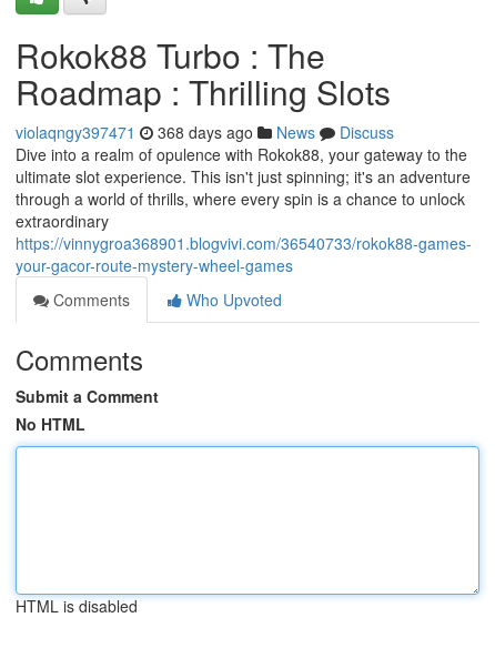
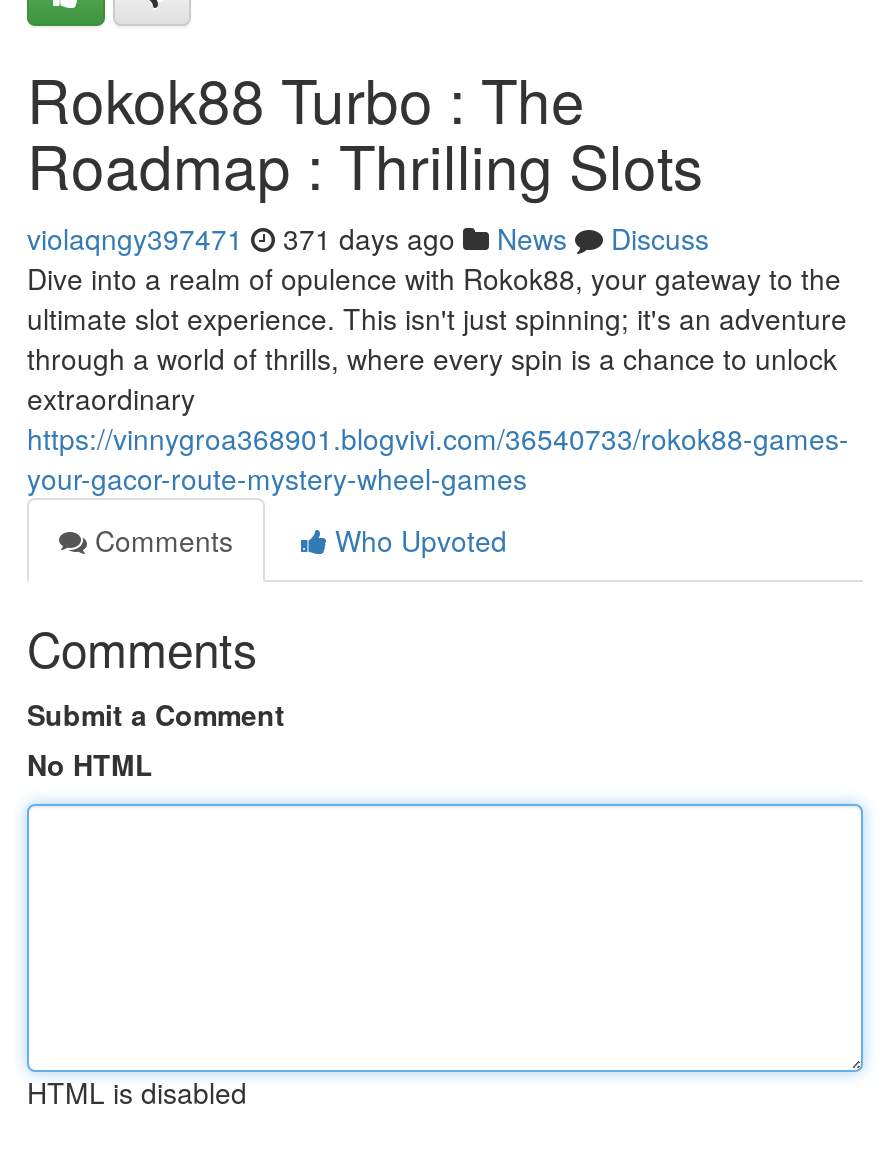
[16,121,394,143] violaqngy397471 368 days ago News Discuss -> [27,218,709,258] violaqngy397471 371 days ago News Discuss

